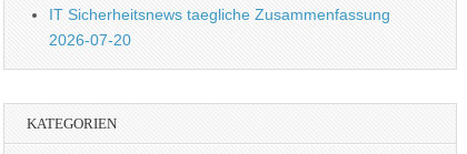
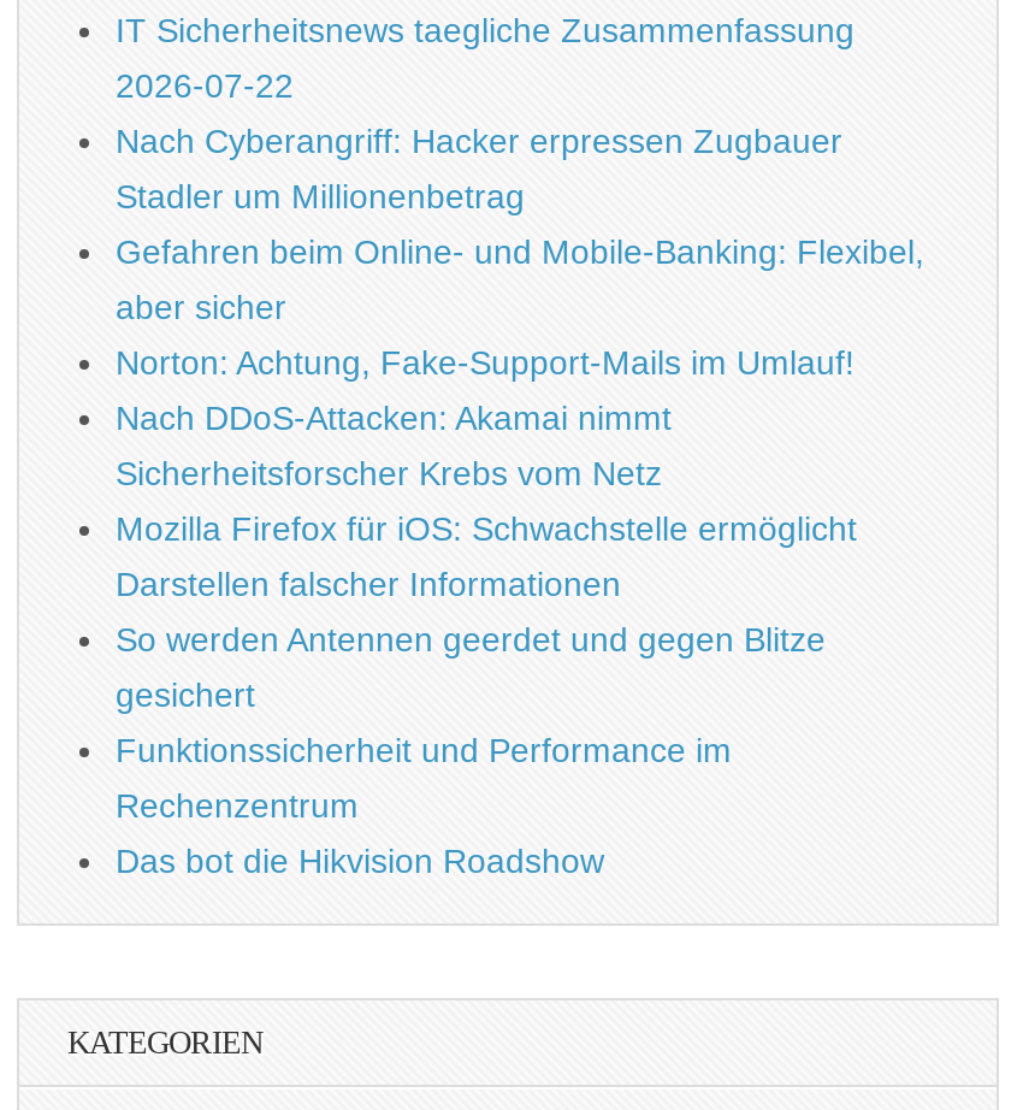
[49,31,131,48] 2026-07-20 -> [116,66,924,880] 2026-07-22 | Nach Cyberangriff: Hacker erpressen Zugbauer | Stadler um Millionenbetrag | Gefahren beim Online- und Mobile-Banking: Flexibel, | aber sicher | Norton: Achtung, Fake-Support-Mails im Umlauf! | Nach DDoS-Attacken: Akamai nimmt | Sicherheitsforscher Krebs vom Netz | Mozilla Firefox für iOS: Schwachstelle ermöglicht | Darstellen falscher Informationen | So werden Antennen geerdet und gegen Blitze | gesichert | Funktionssicherheit und Performance im | Rechenzentrum | Das bot die Hikvision Roadshow

